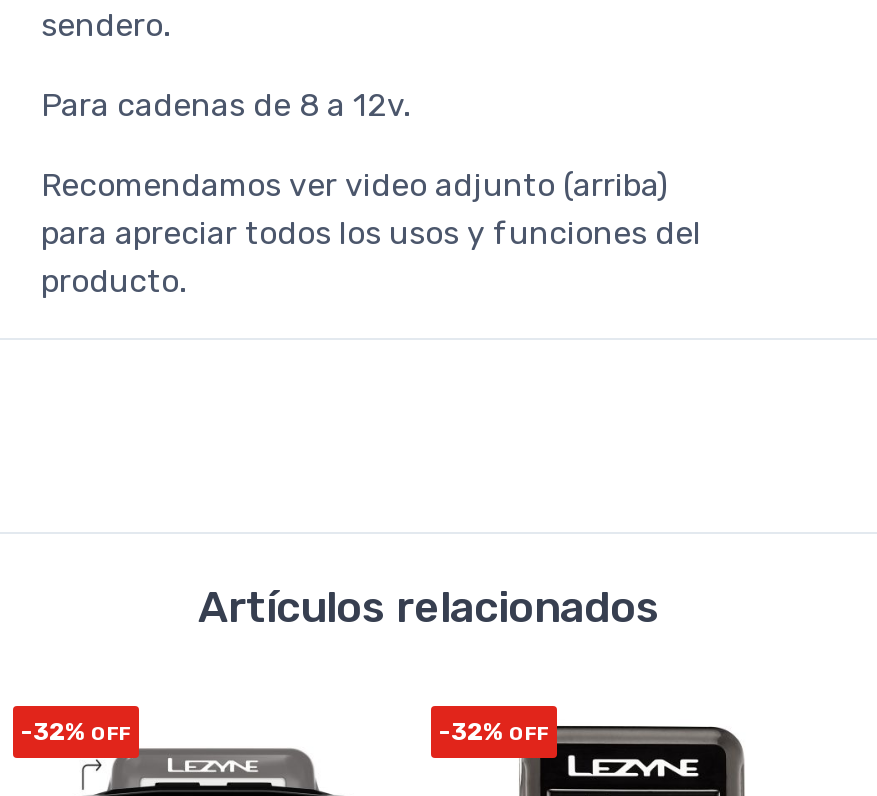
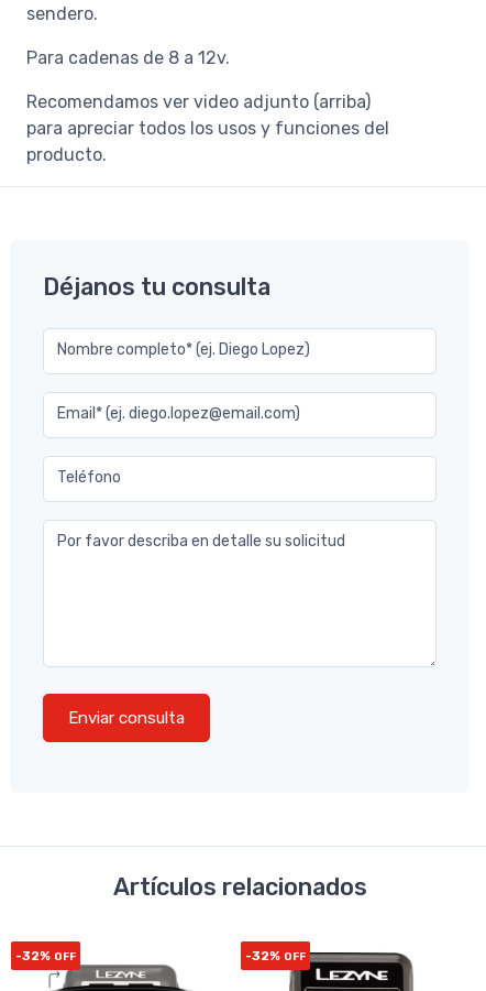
none -> [43,273,345,551] Déjanos tu consulta | Nombre completo* (ej. Diego Lopez) | Email* (ej. diego.lopez@email.com) | Teléfono | Por favor describa en detalle su solicitud
none -> [68,708,185,728] Enviar consulta

